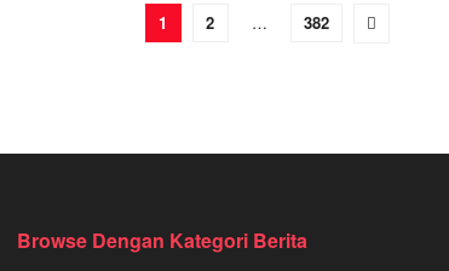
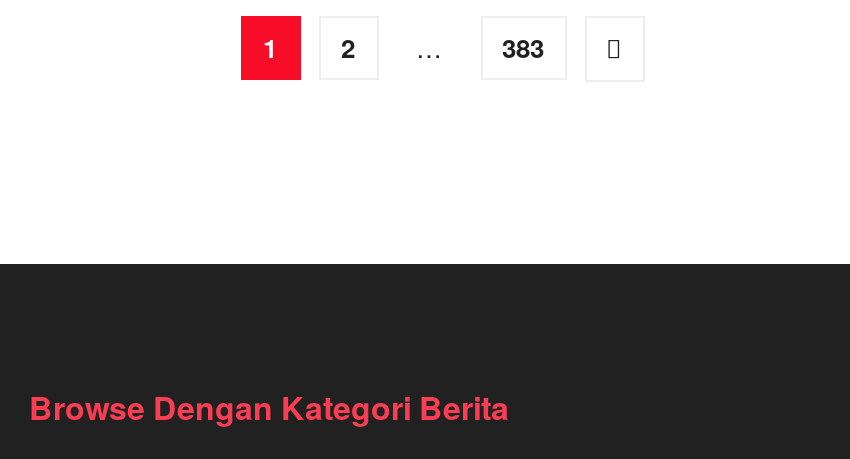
[303,11,329,34] 382 -> [502,29,544,67] 383

